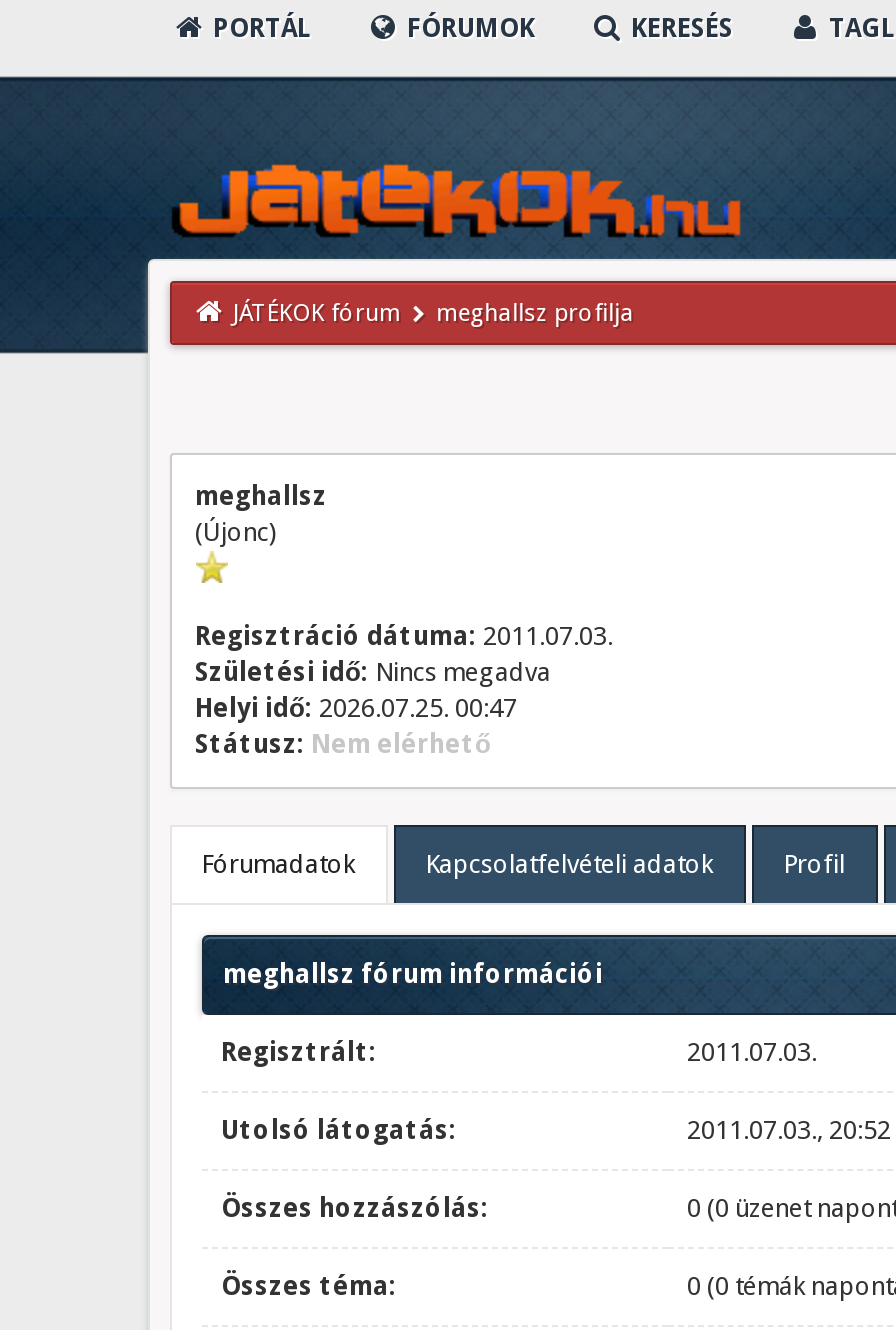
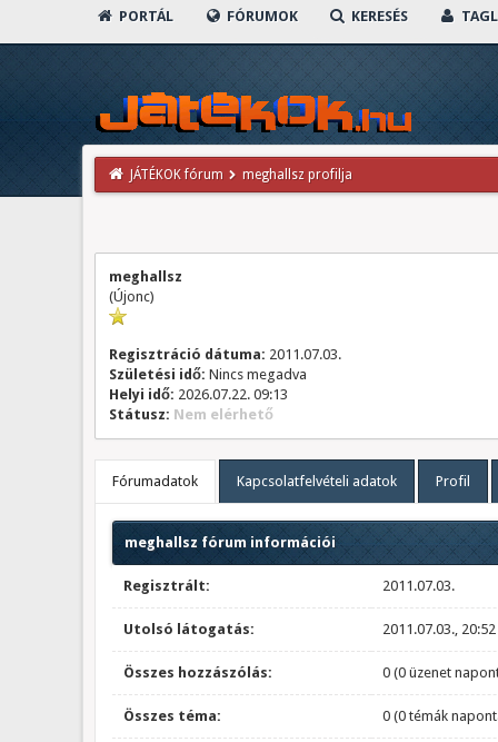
[195,693,517,723] Helyi idő: 2026.07.25. 00:47 -> [108,386,287,403] Helyi idő: 2026.07.22. 09:13

